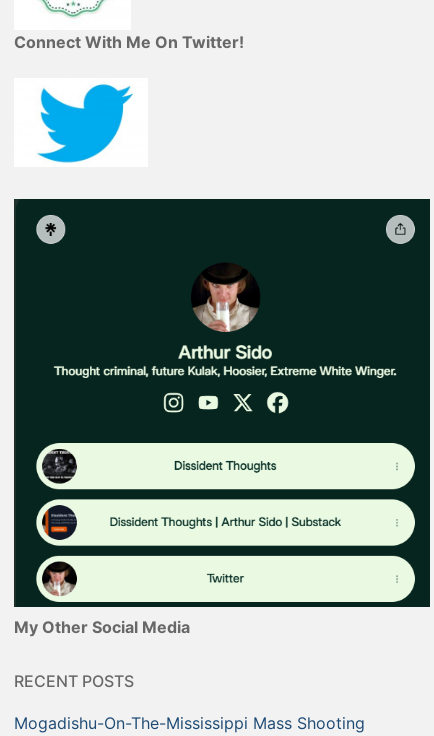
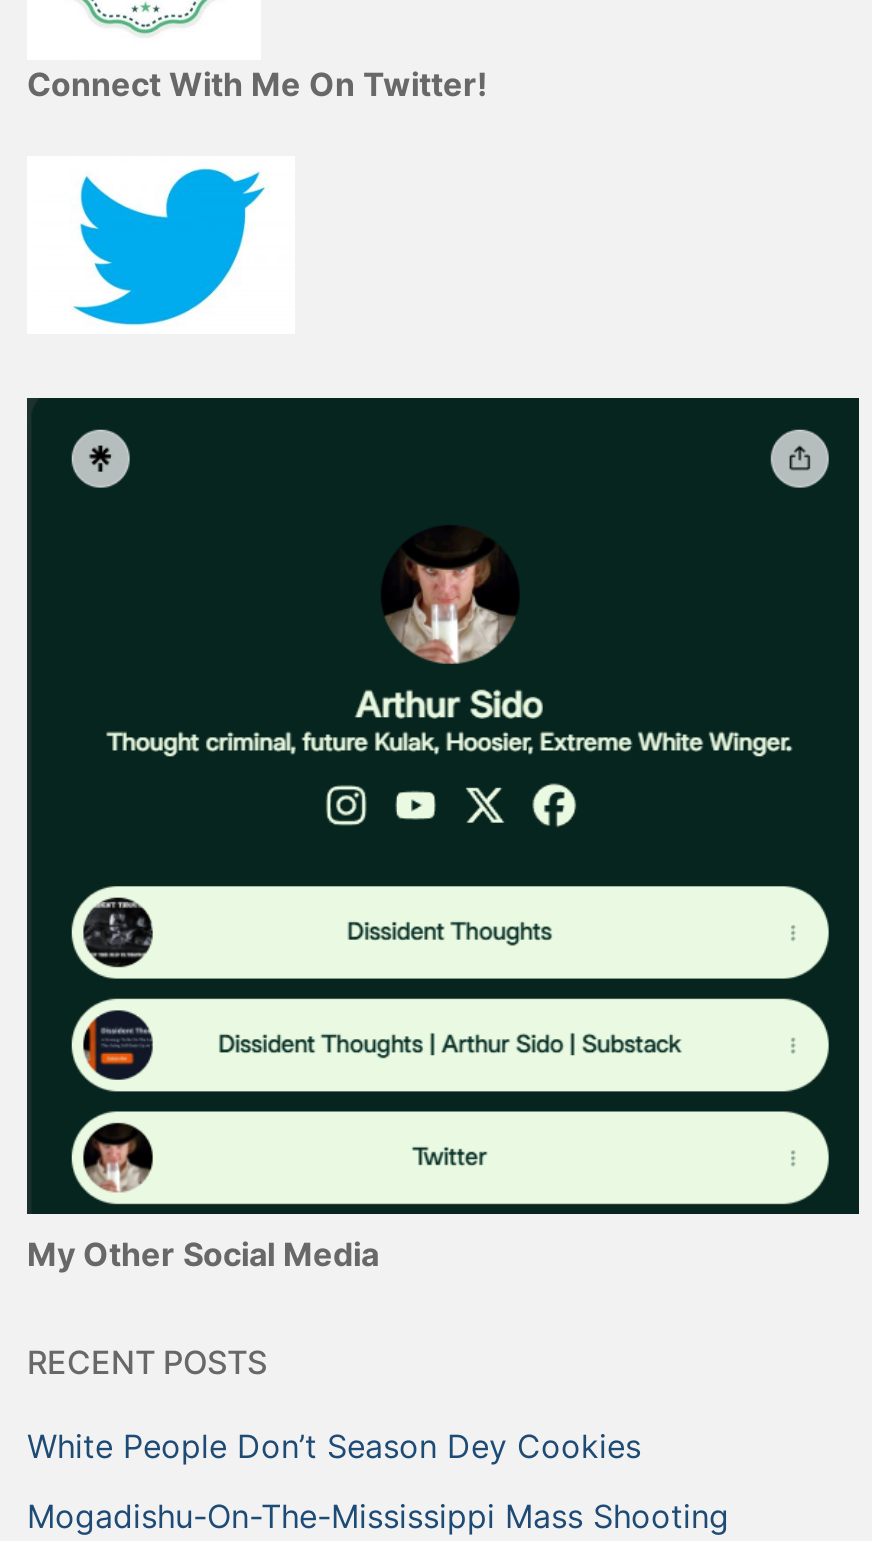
none -> [27,1427,641,1467] White People Don’t Season Dey Cookies

